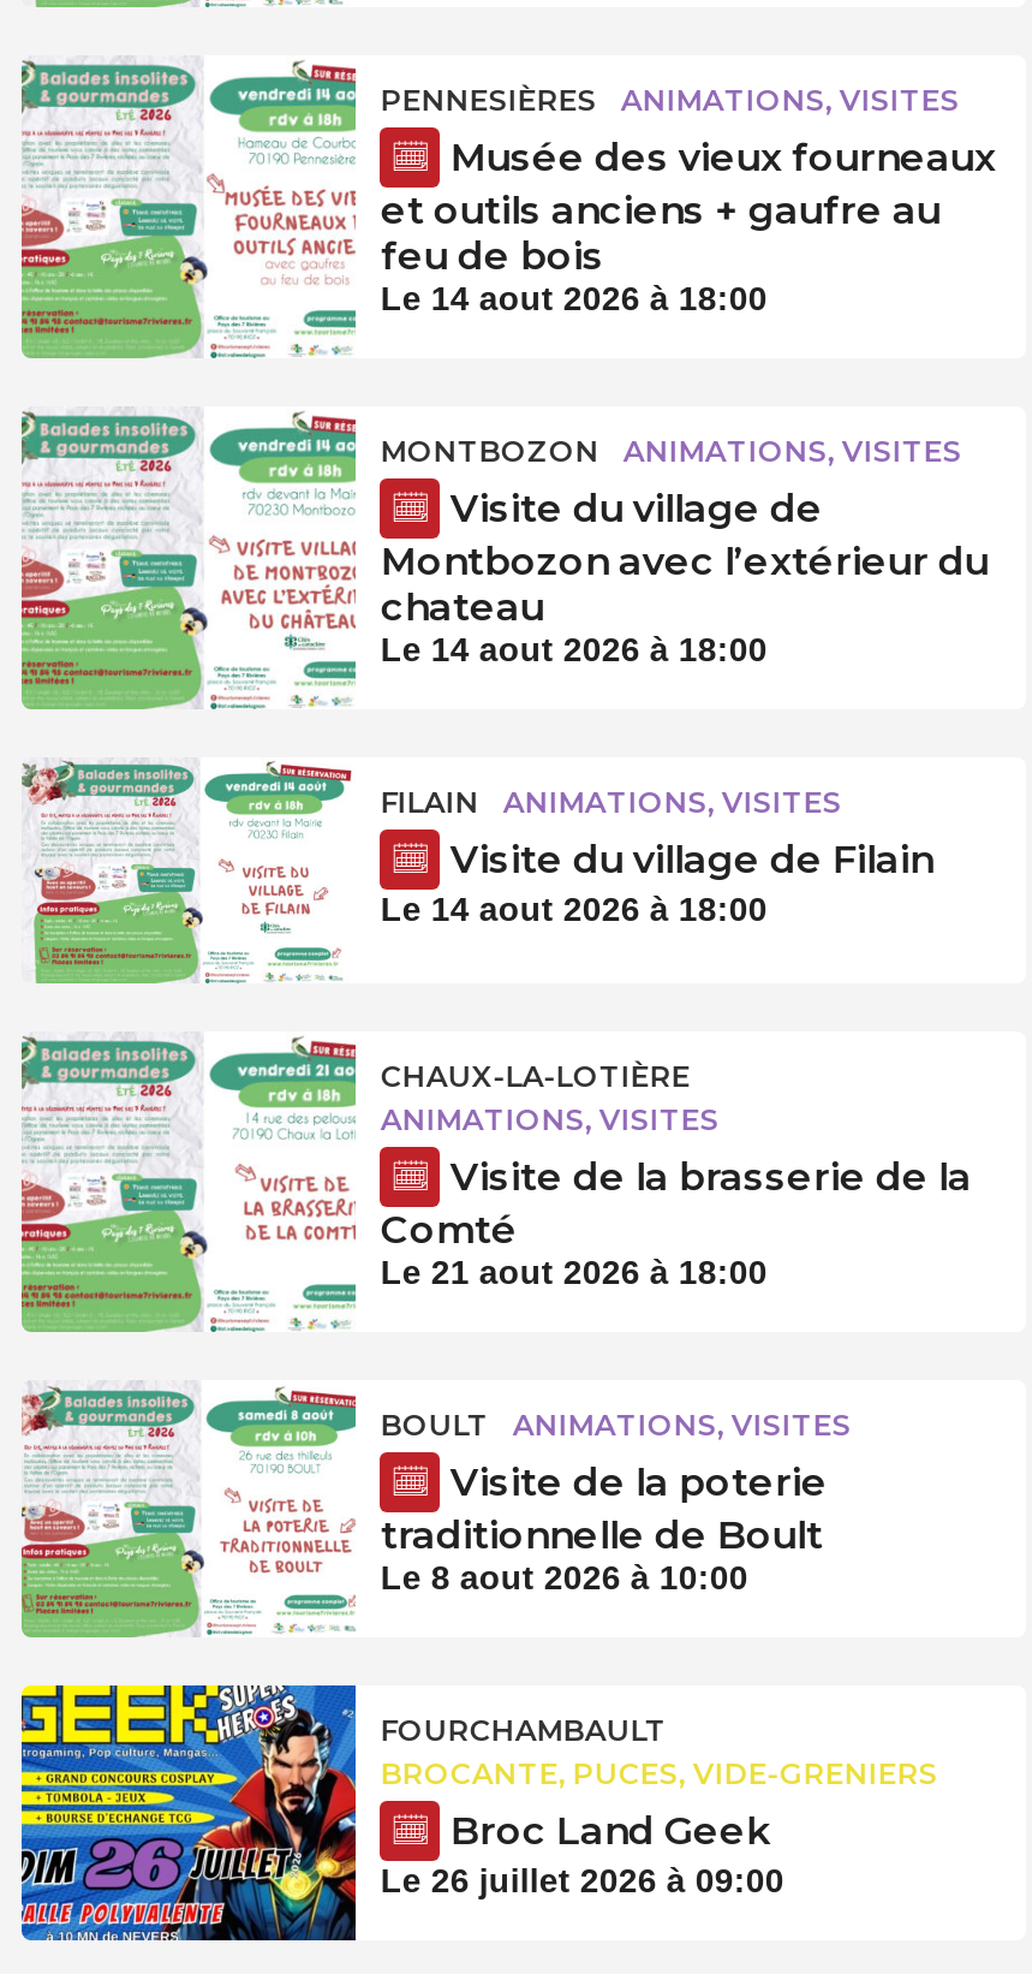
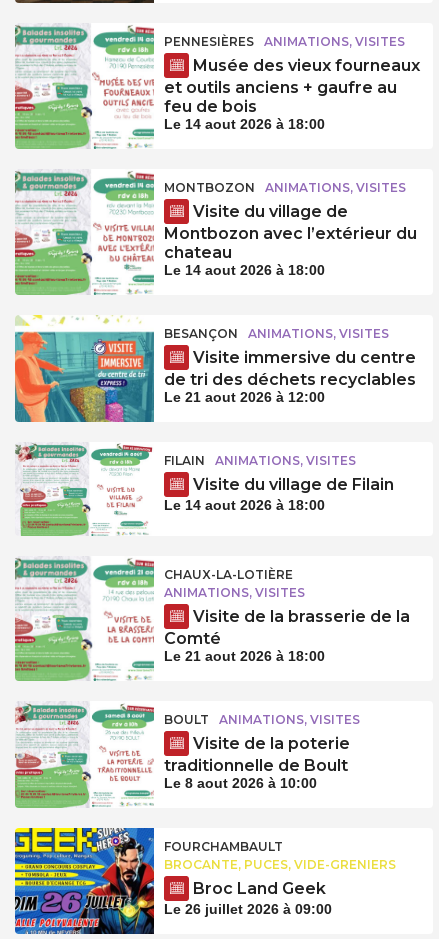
none -> [14,314,416,423] [image] | BESANÇON | ANIMATIONS, VISITES | Visite immersive du centre | de tri des déchets recyclables | Le 21 aout 2026 à 12:00

